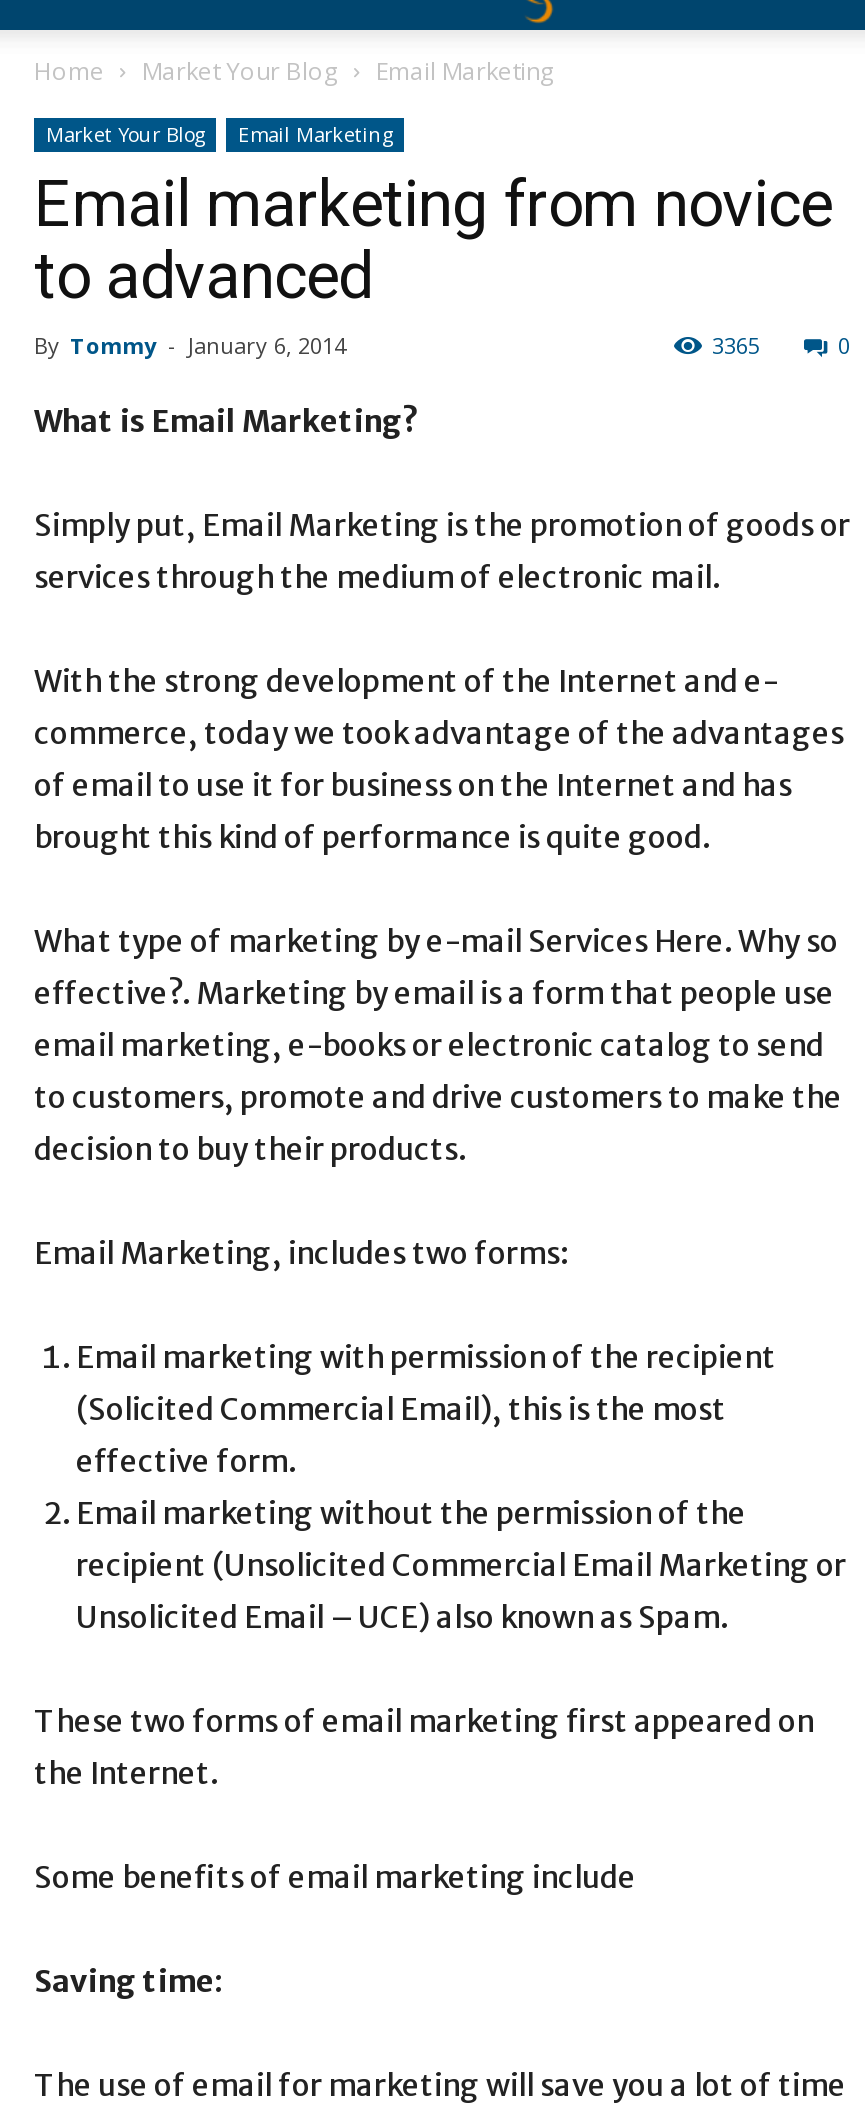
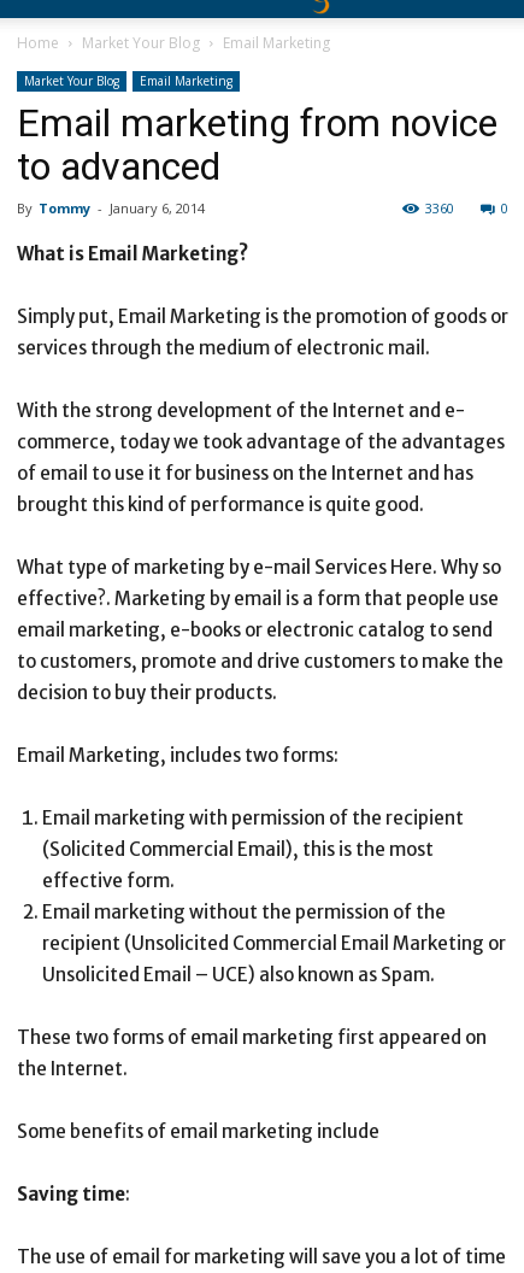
[712,330,760,360] 3365 -> [425,199,454,217] 3360

